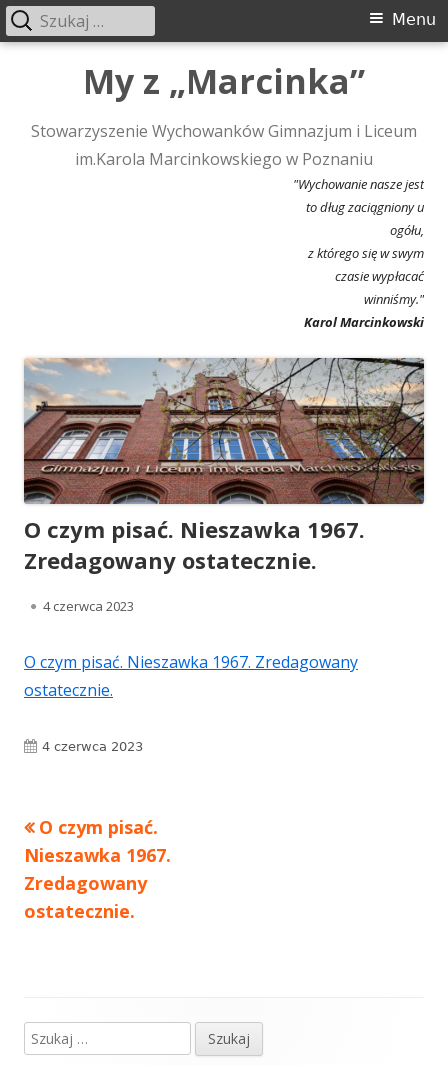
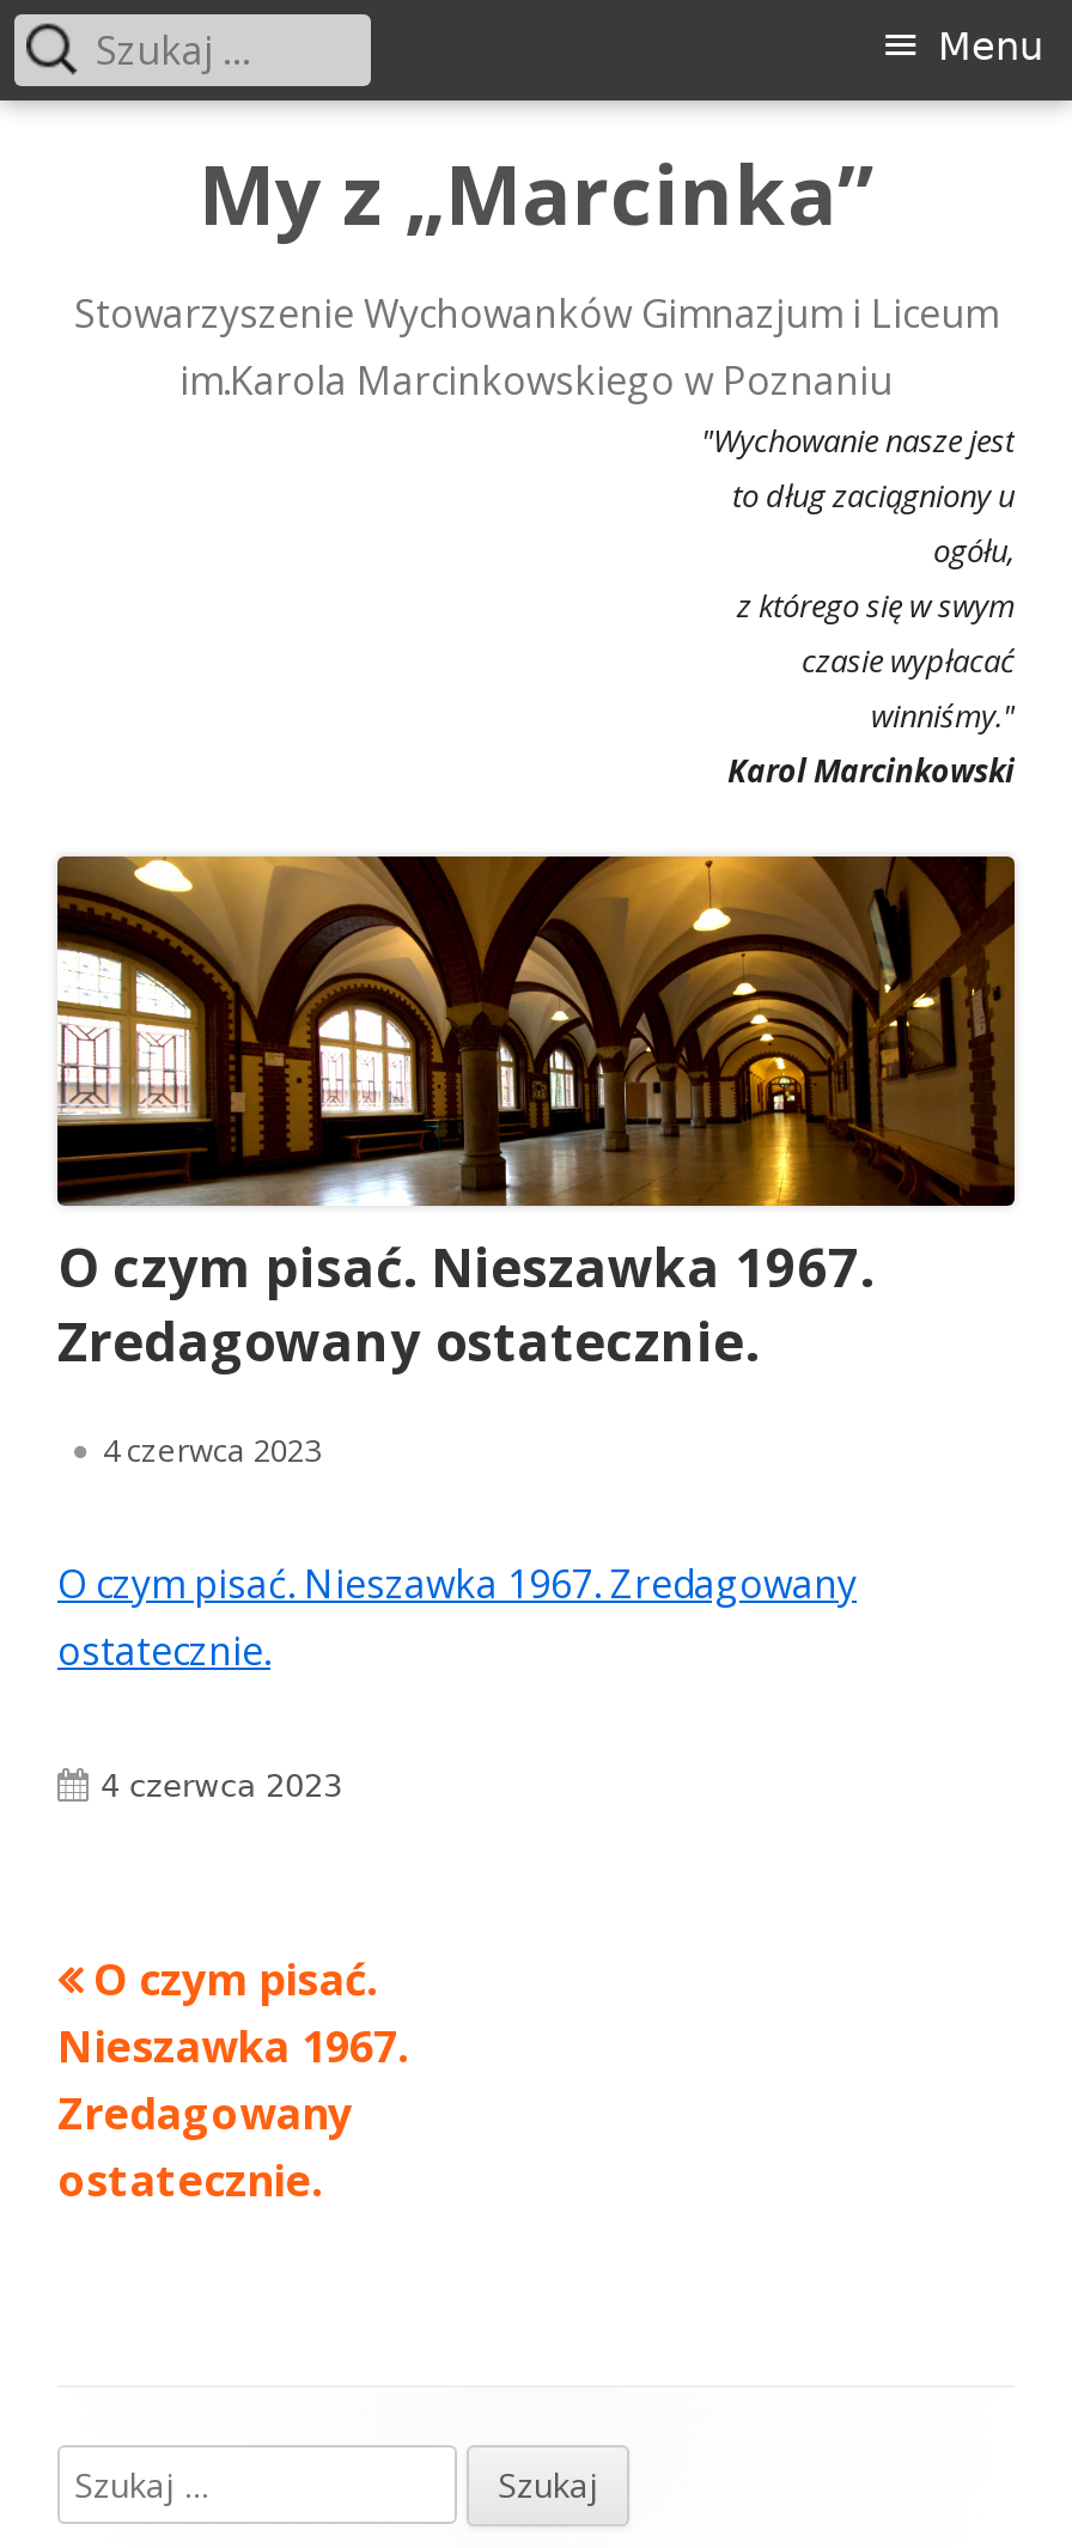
[23,357,425,505] [image] -> [55,854,1017,1208] [image]

